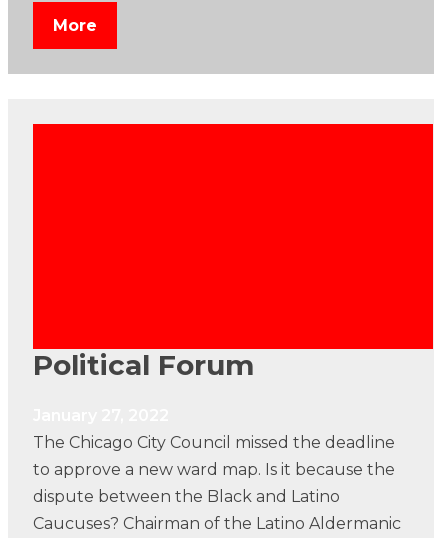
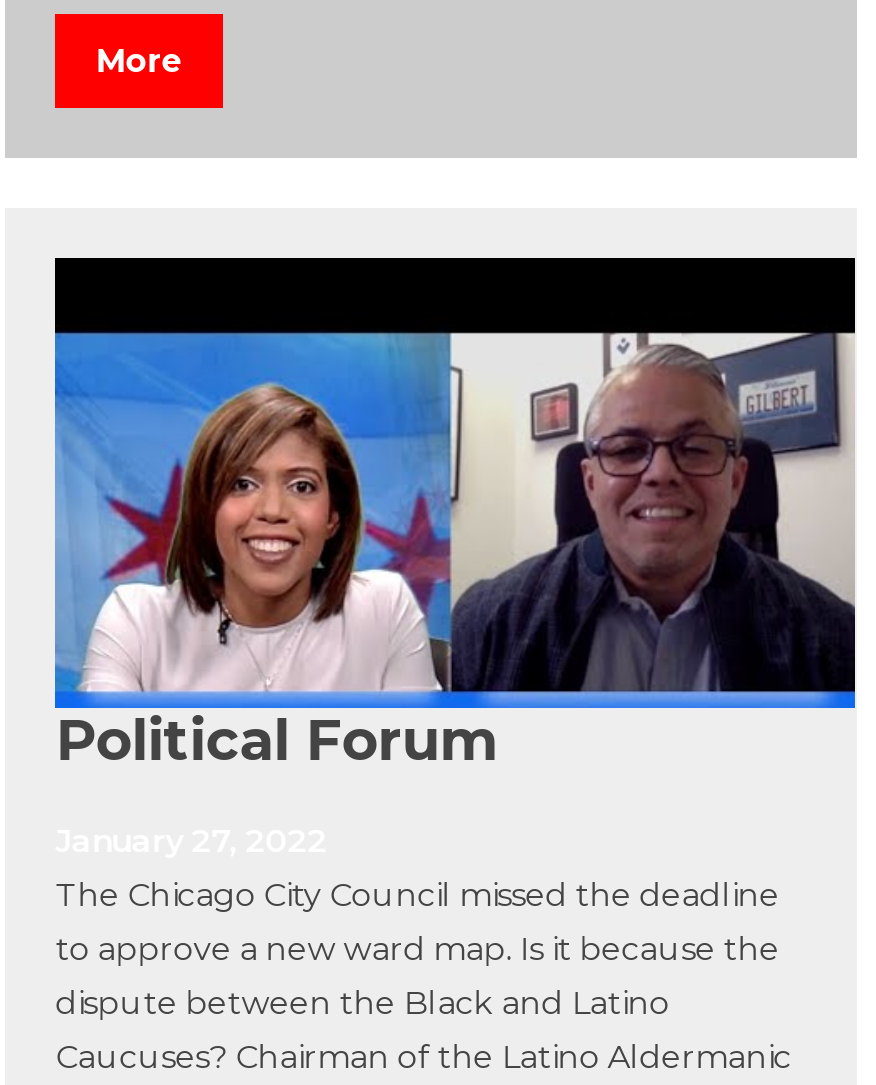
none -> [53,256,857,710] [image]

